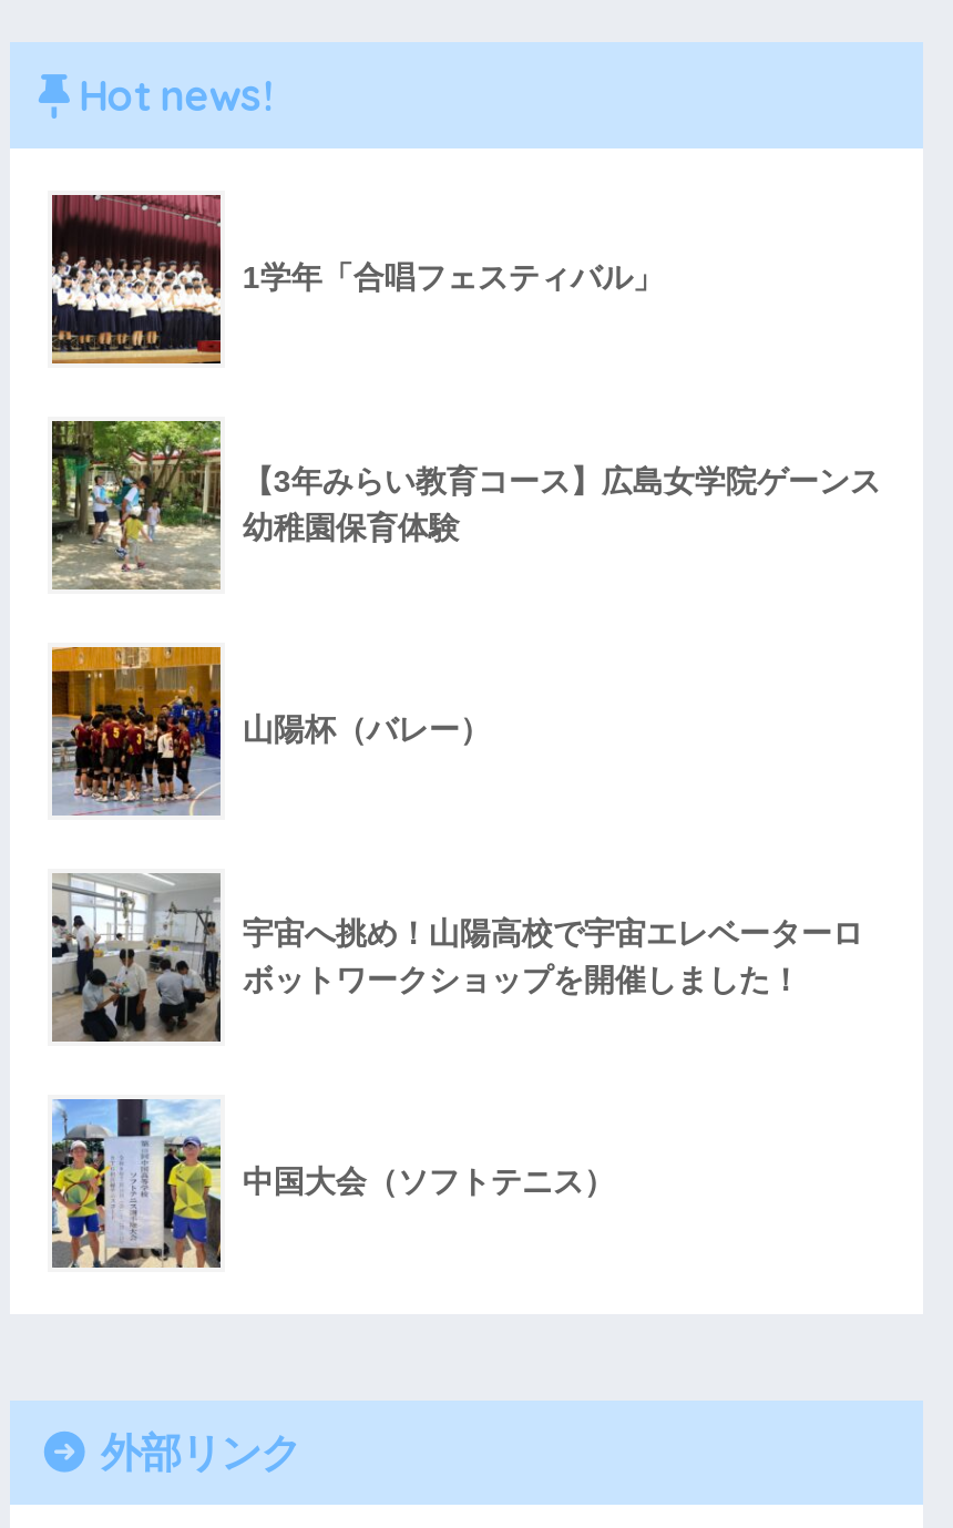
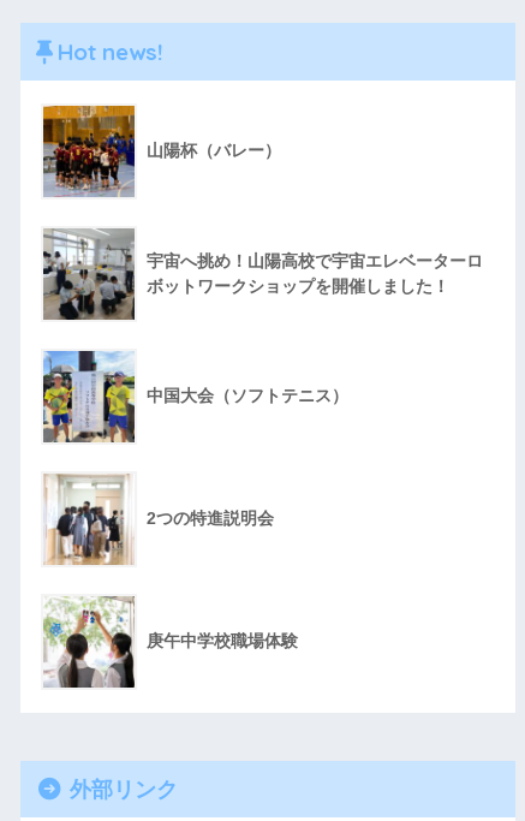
[50,192,664,365] [image] | 1学年「合唱フェスティバル」 -> none
[50,420,881,588] [image] | 【3年みらい教育コース】広島女学院ゲーンス | 幼稚園保育体験 -> none
moved [48,644,863,1199] -> [41,105,483,406]: [image] | 山陽杯（バレー） | 宇宙へ挑め！山陽高校で宇宙エレベーターロ | ボットワークショップを開催しました！ | 中国大会（ソフトテニス）
none -> [42,595,298,688] [image] | 庚午中学校職場体験
none -> [43,475,274,566] [image] | 2つの特進説明会

